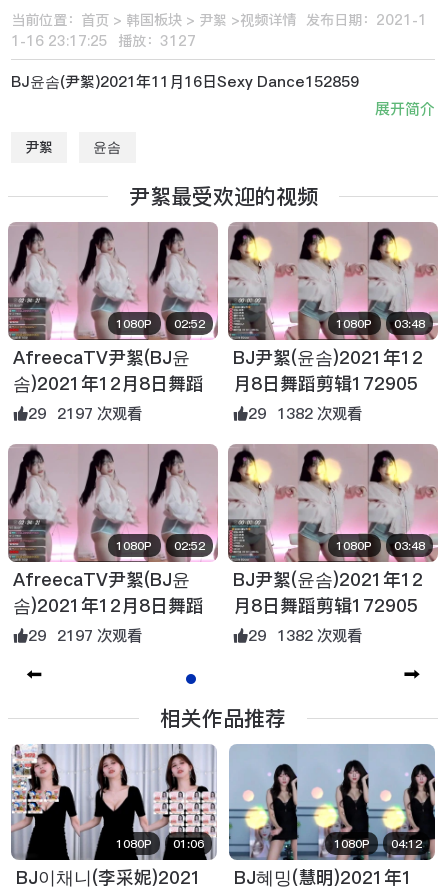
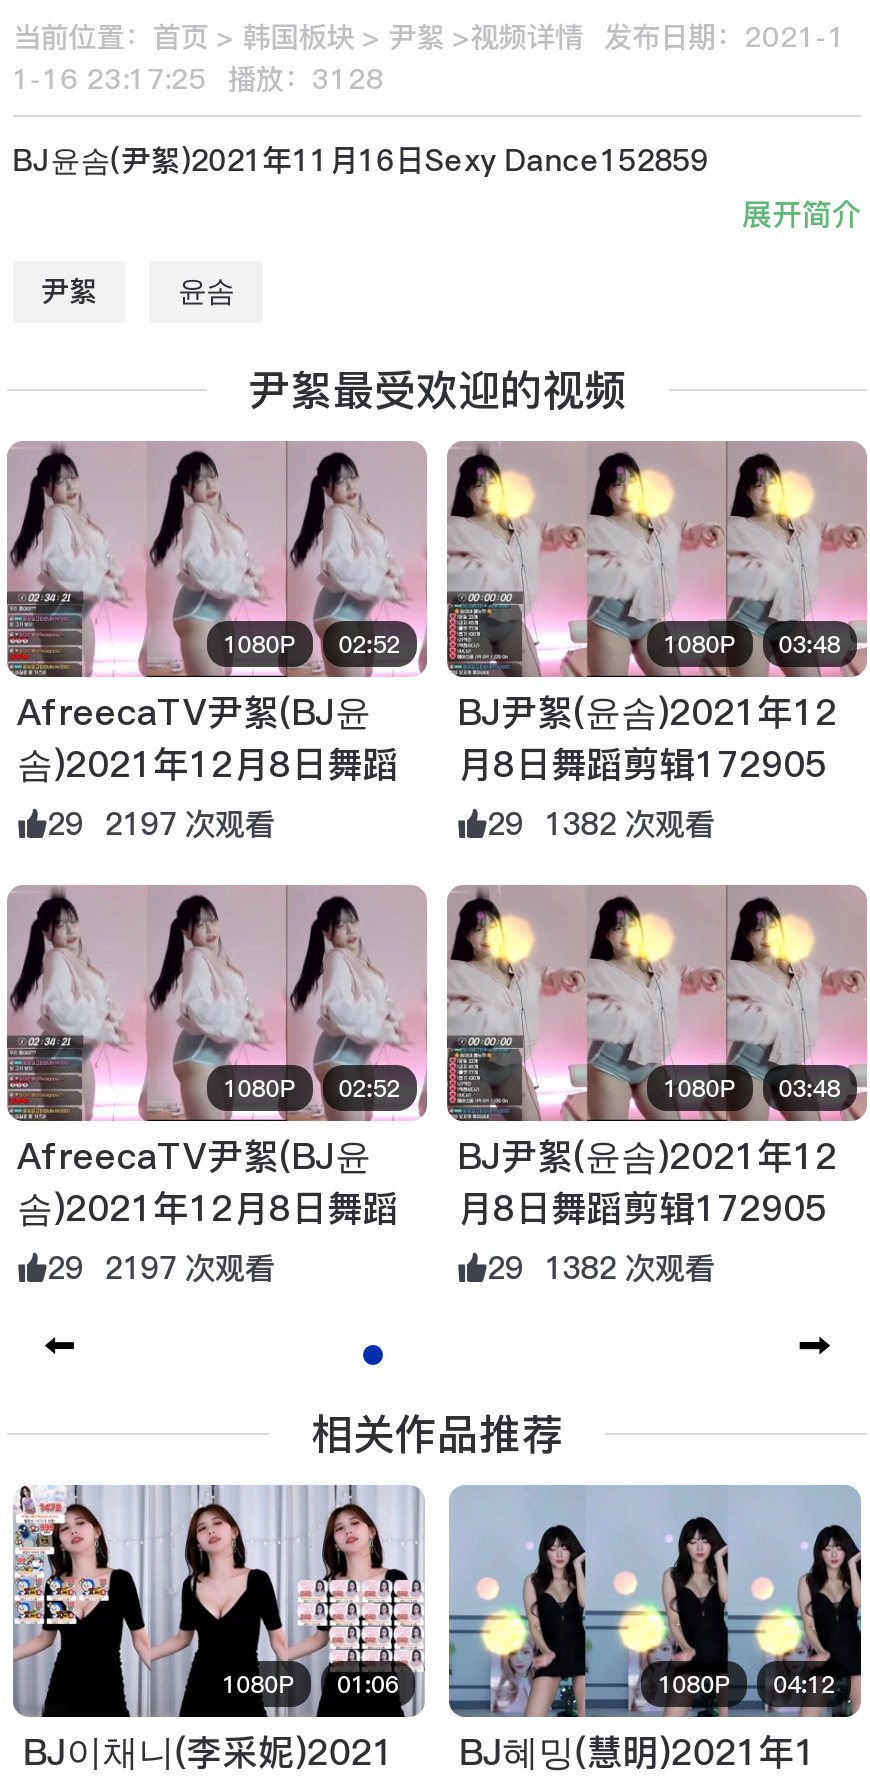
[11,33,196,49] 1-16 23:17:25 播放：3127 -> [12,64,384,96] 1-16 23:17:25 播放：3128

